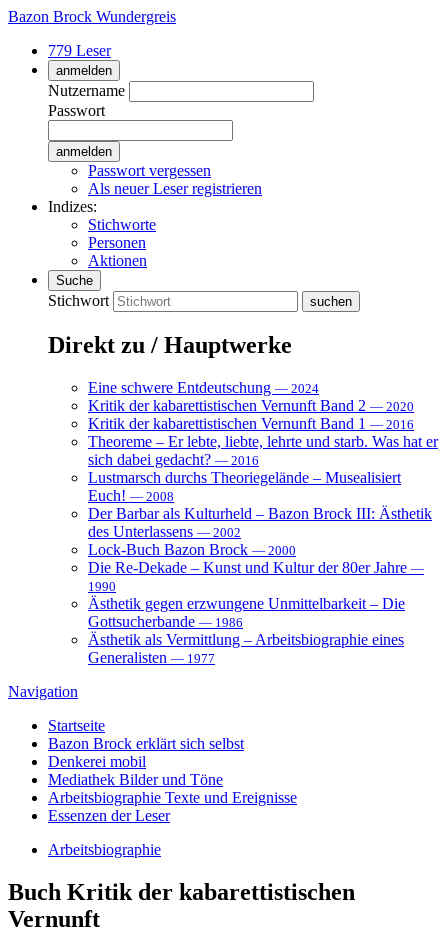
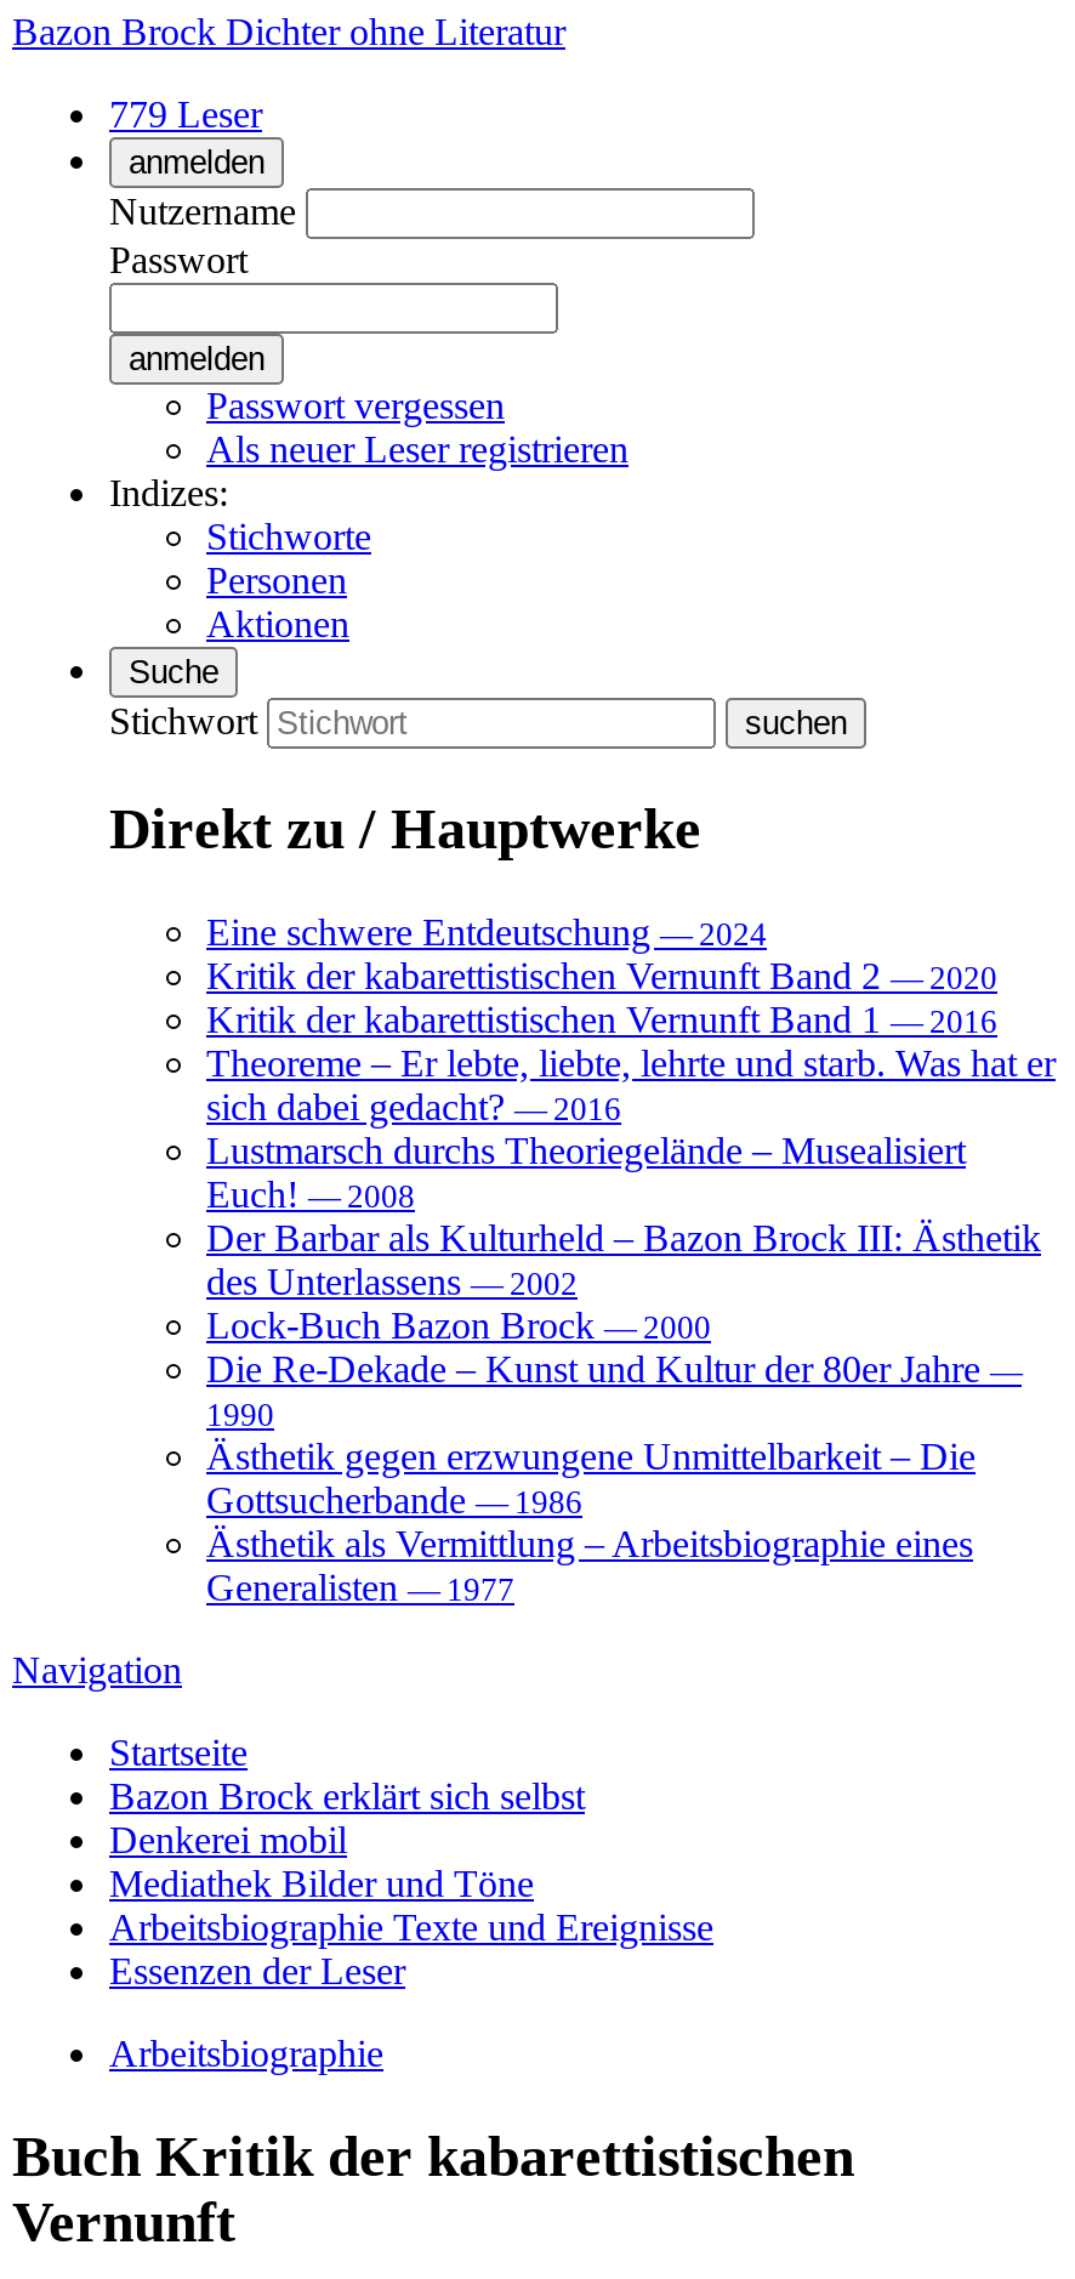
[8,8,176,25] Bazon Brock Wundergreis -> [12,11,565,52] Bazon Brock Dichter ohne Literatur

